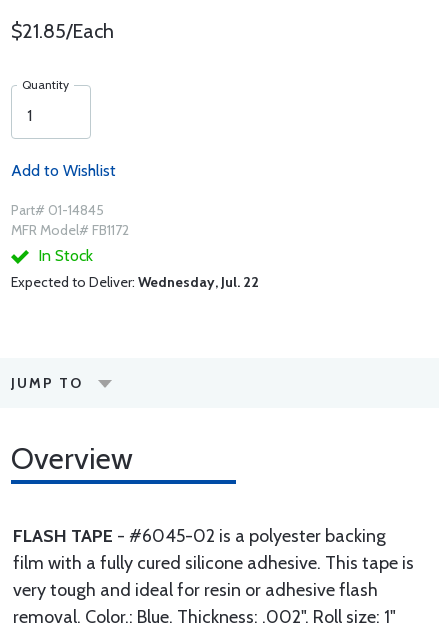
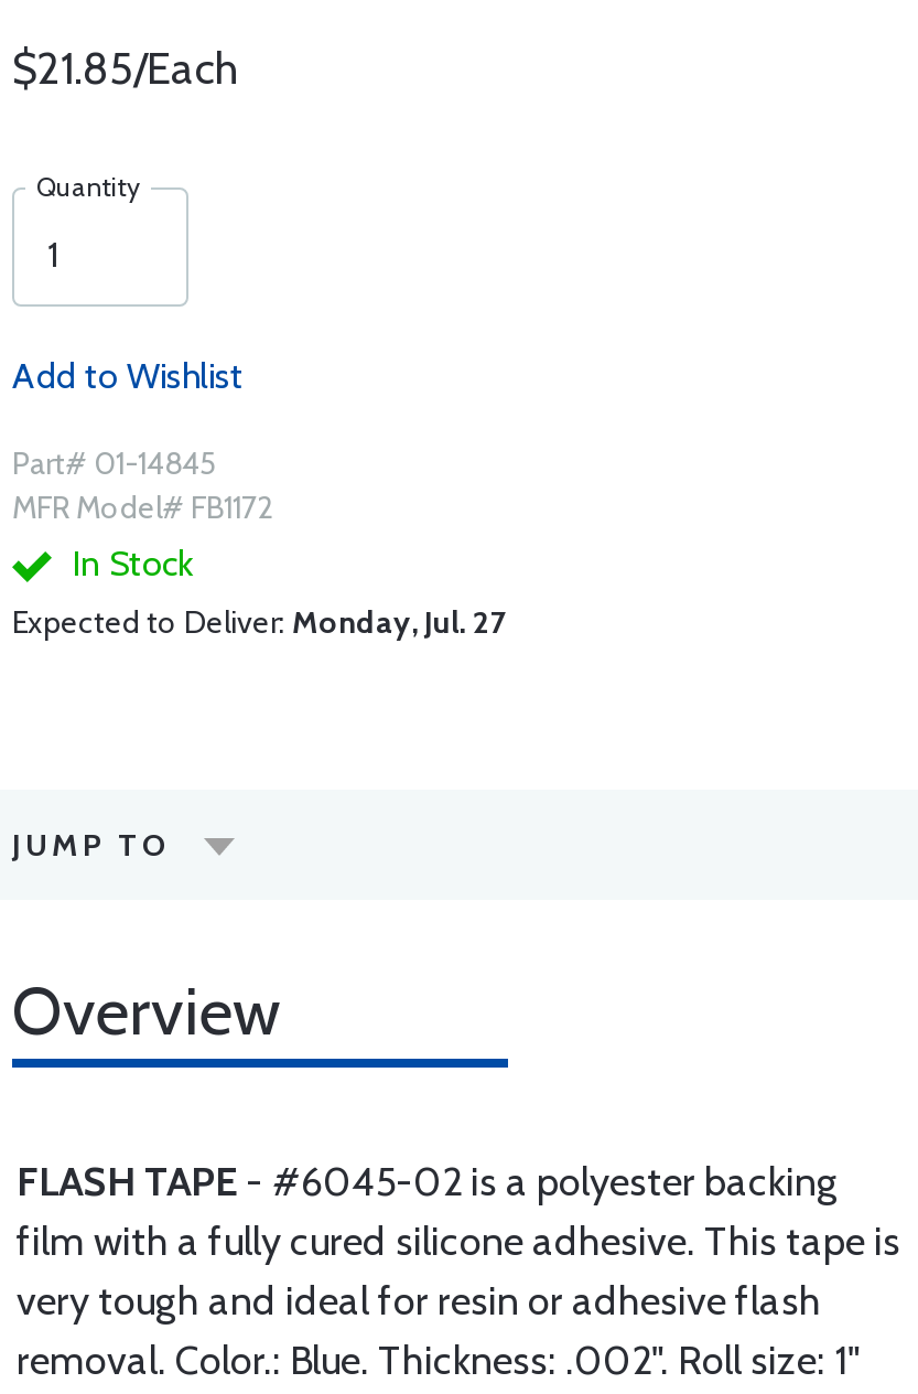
[11,273,259,291] Expected to Deliver: Wednesday, Jul. 22 -> [12,602,506,642] Expected to Deliver: Monday, Jul. 27

